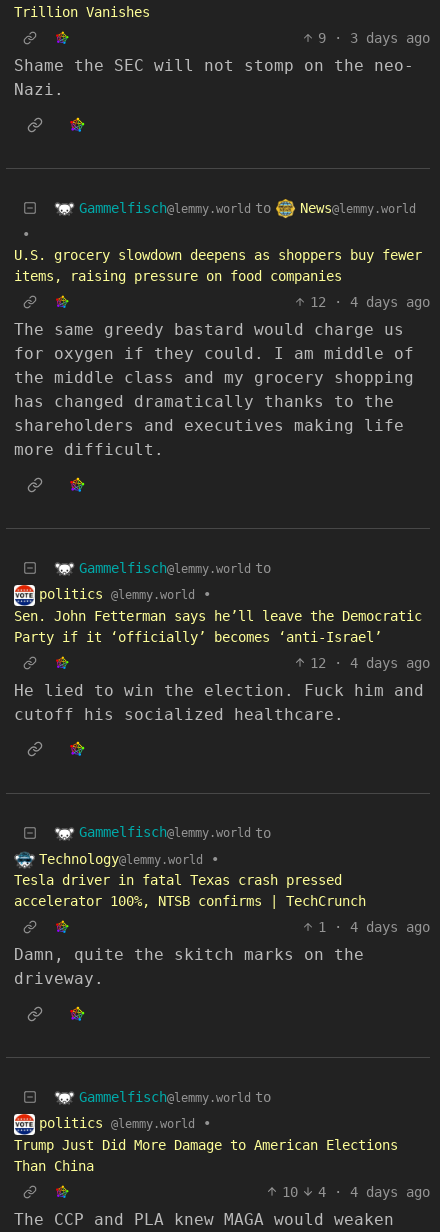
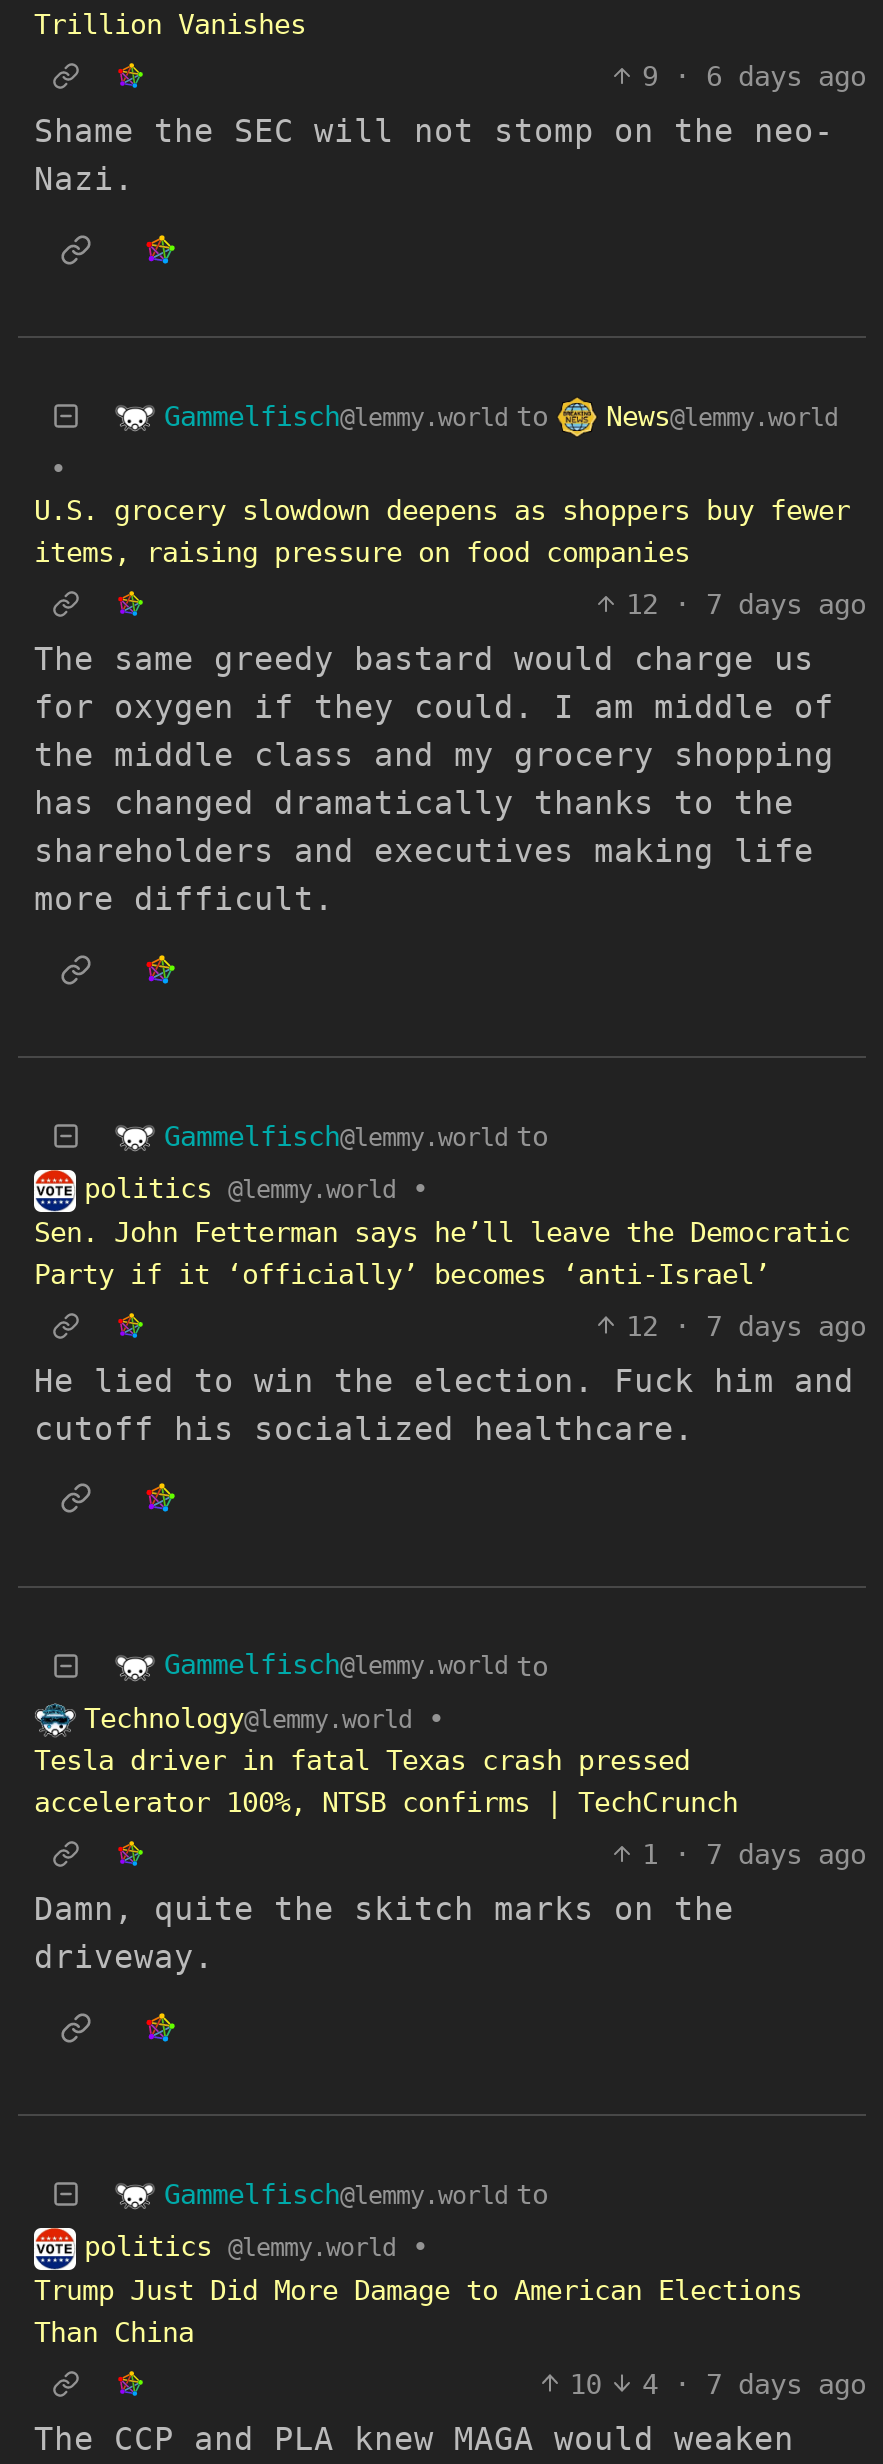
[318,30,430,46] 9 · 3 days ago -> [642,60,866,92] 9 · 6 days ago
[310,294,430,310] 12 · 4 days ago -> [626,588,866,620] 12 · 7 days ago
[310,654,430,670] 12 · 4 days ago -> [626,1309,866,1341] 12 · 7 days ago
[318,919,430,935] 1 · 4 days ago -> [642,1838,866,1870] 1 · 7 days ago
[282,1183,430,1199] 10 4 · 4 days ago -> [570,2367,866,2399] 10 4 · 7 days ago

